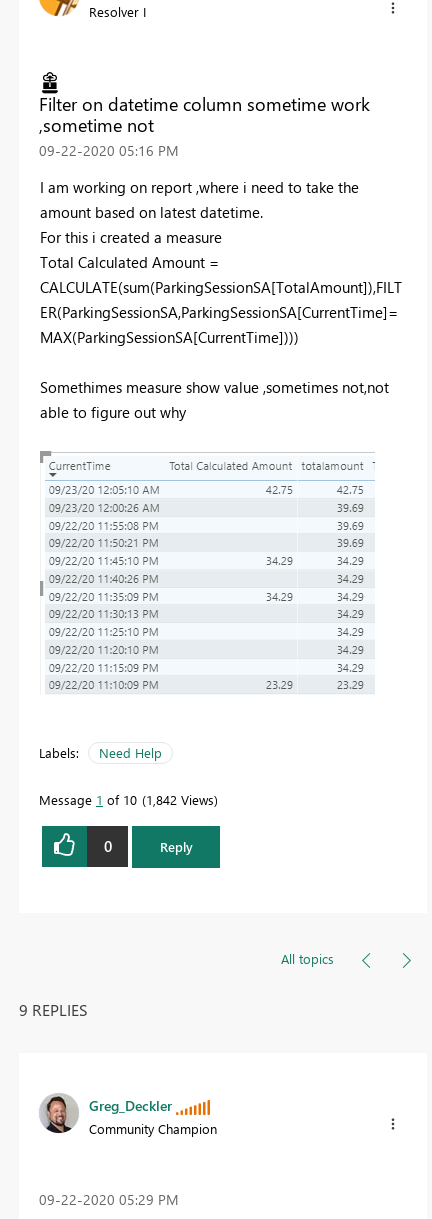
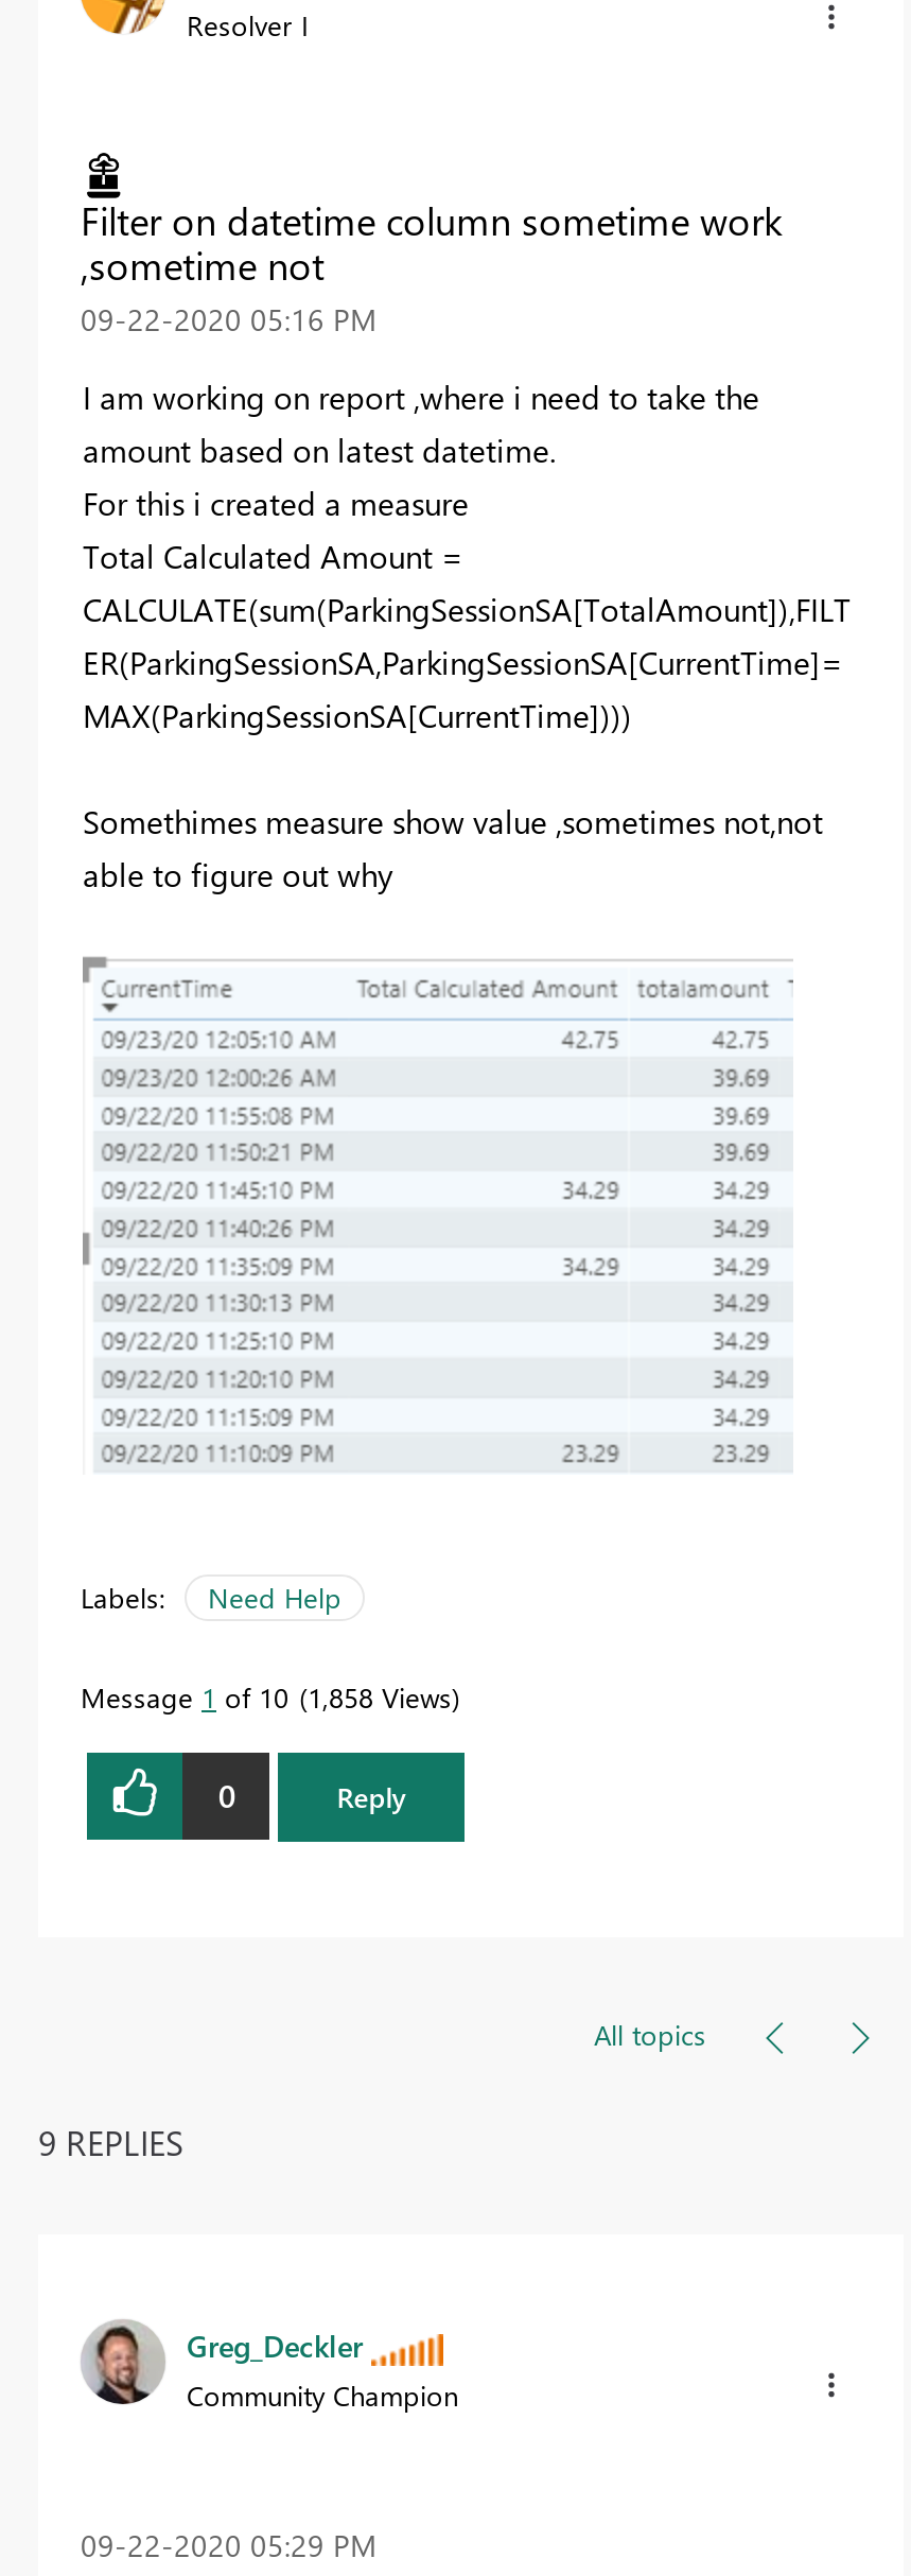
[39,791,214,808] Message 1 of 10 1,842 Views -> [81,1678,452,1714] Message 1 of 10 1,858 Views

